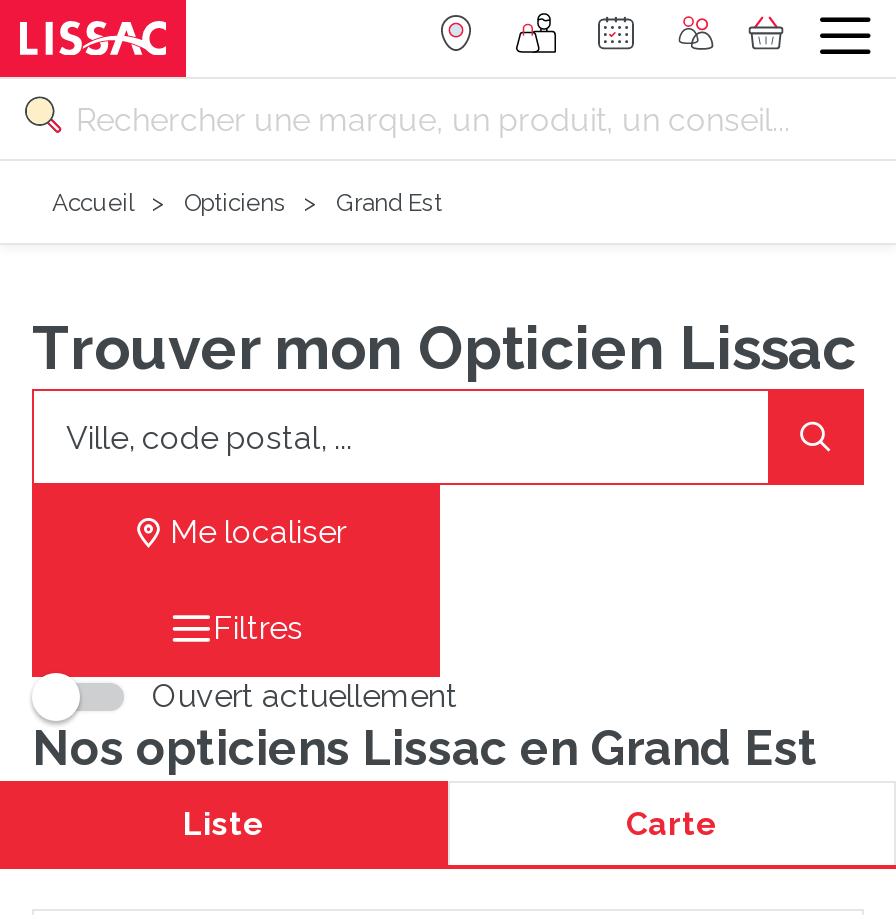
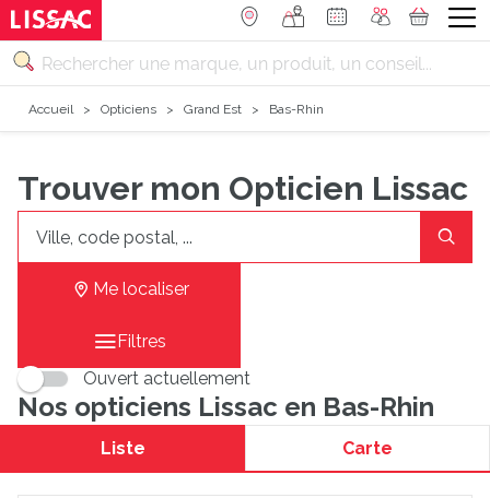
none -> [269,102,324,117] Bas-Rhin
[32,719,818,777] Nos opticiens Lissac en Grand Est -> [17,391,434,423] Nos opticiens Lissac en Bas-Rhin

